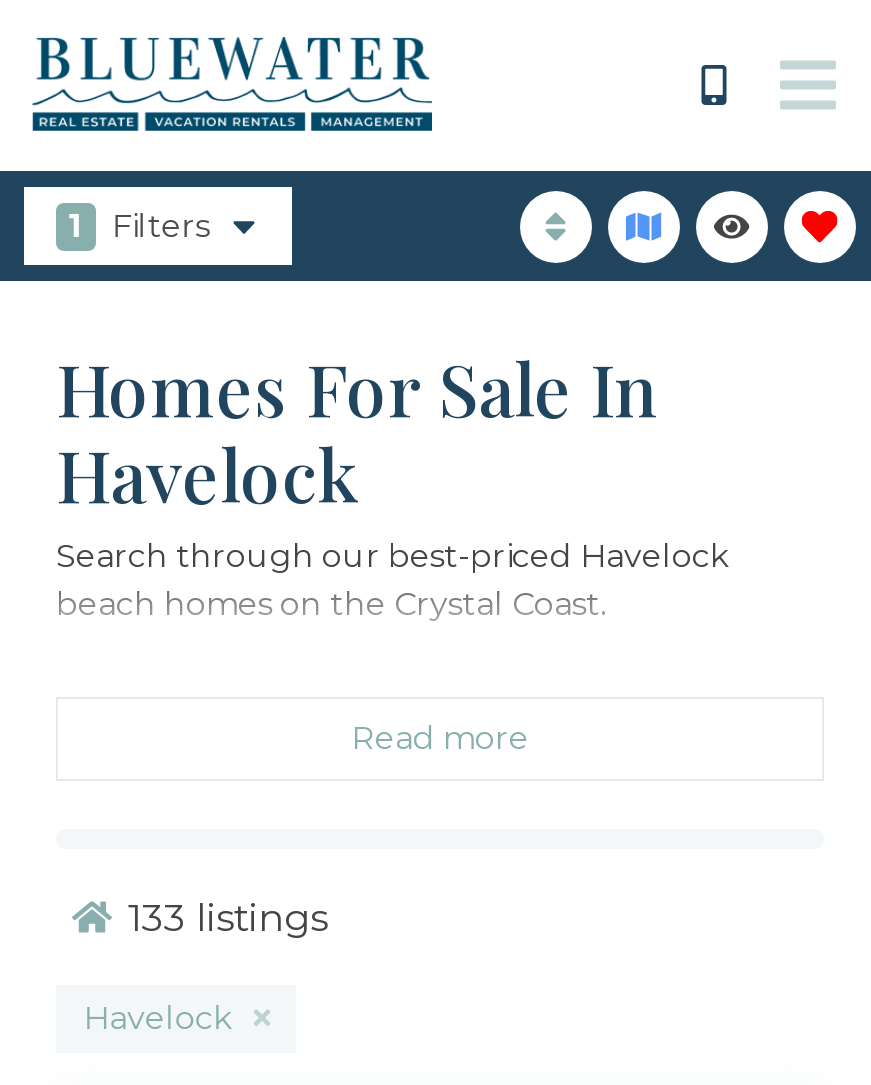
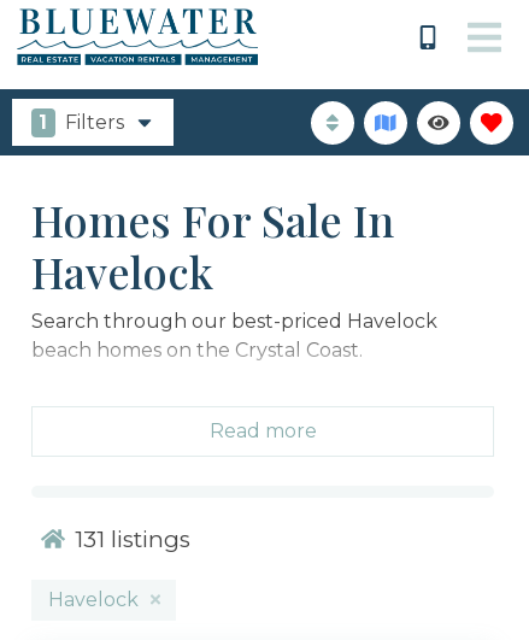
[128,894,328,940] 133 listings -> [75,525,190,553] 131 listings

